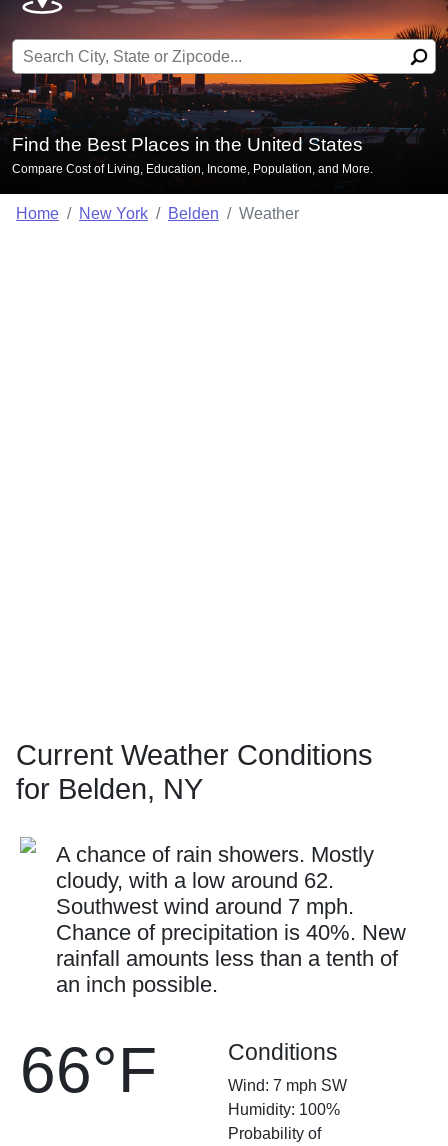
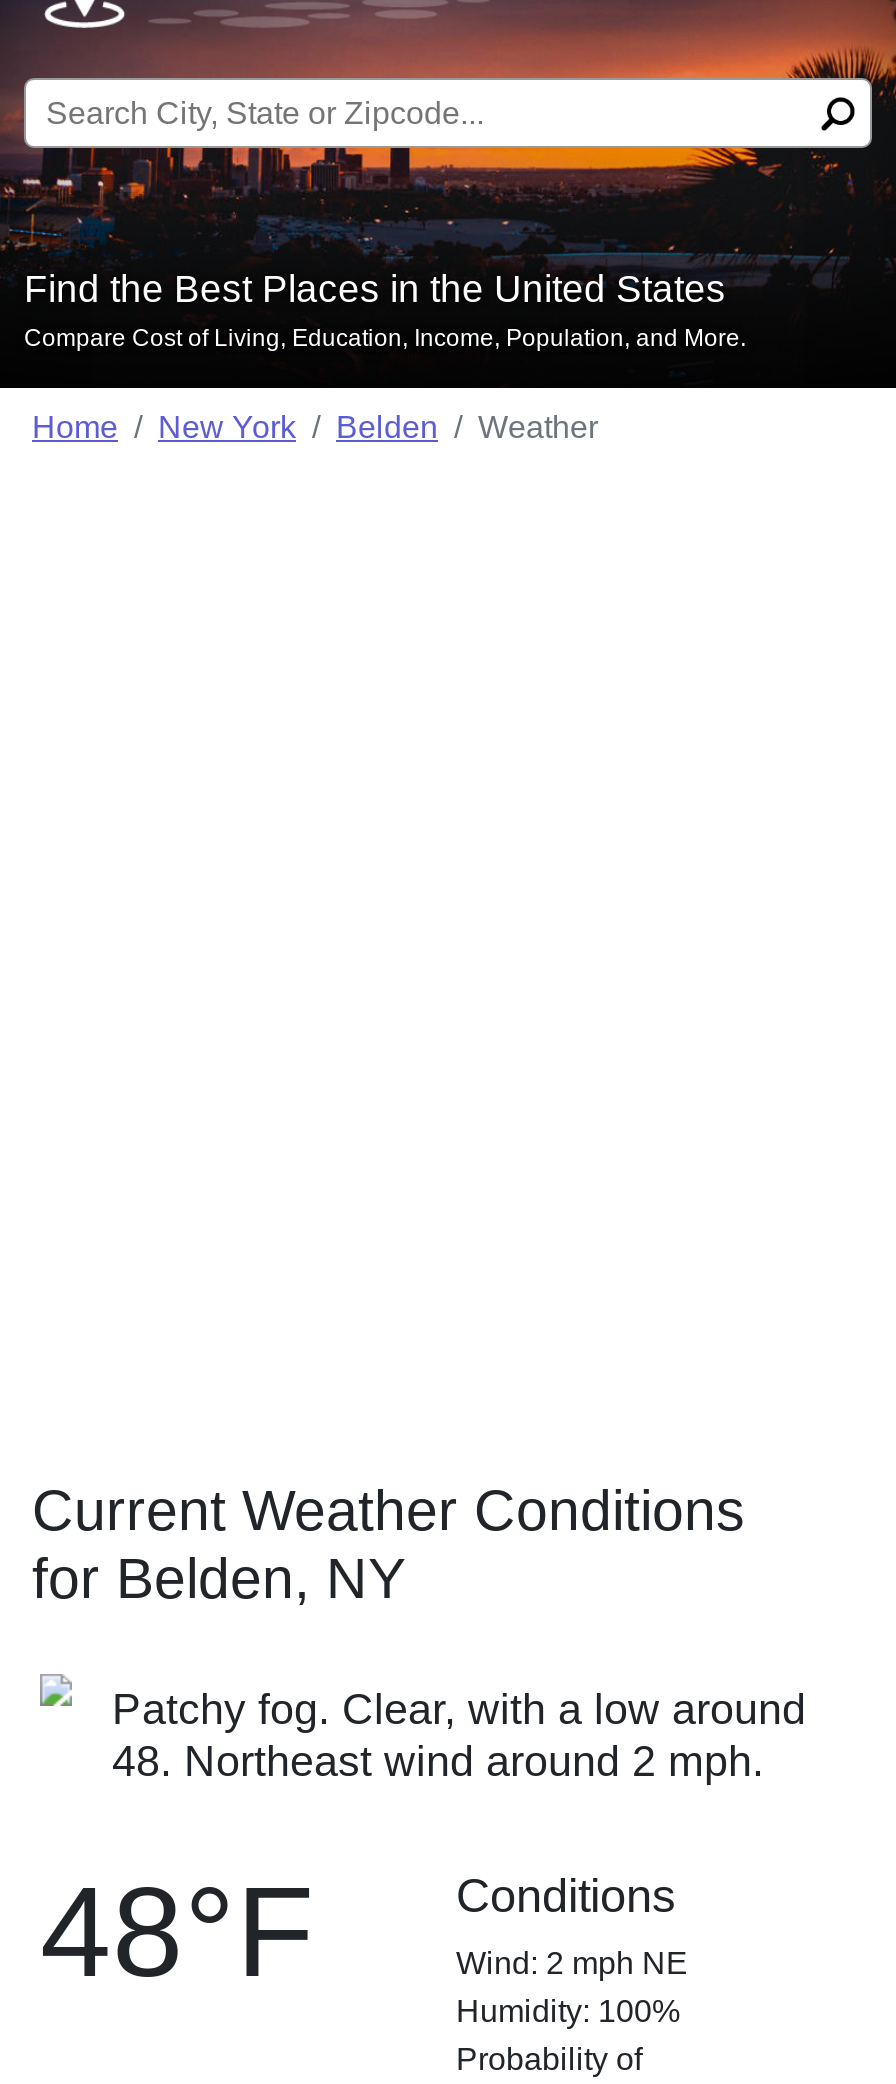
[56,842,406,997] A chance of rain showers. Mostly | cloudy, with a low around 62. | Southwest wind around 7 mph. | Chance of precipitation is 40%. New | rainfall amounts less than a tenth of | an inch possible. -> [112,1684,806,1786] Patchy fog. Clear, with a low around | 48. Northeast wind around 2 mph.
[20,1034,157,1106] 66°F -> [40,1860,314,2004] 48°F
[228,1077,347,1094] Wind: 7 mph SW -> [456,1946,688,1980] Wind: 2 mph NE

